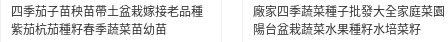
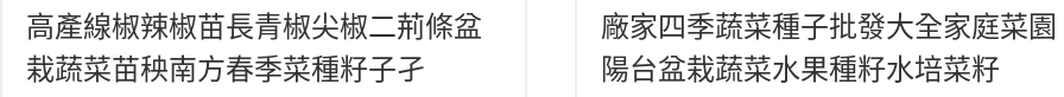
[11,5,203,37] 四季茄子苗秧苗帶土盆栽嫁接老品種 | 紫茄杭茄種籽春季蔬菜苗幼苗 -> [26,11,482,86] 高產線椒辣椒苗長青椒尖椒二荊條盆 | 栽蔬菜苗秧南方春季菜種籽子孑

